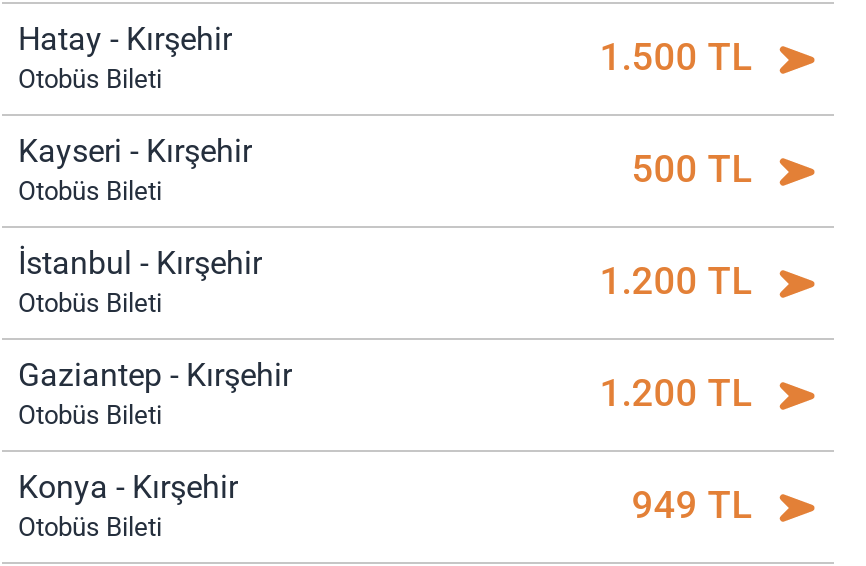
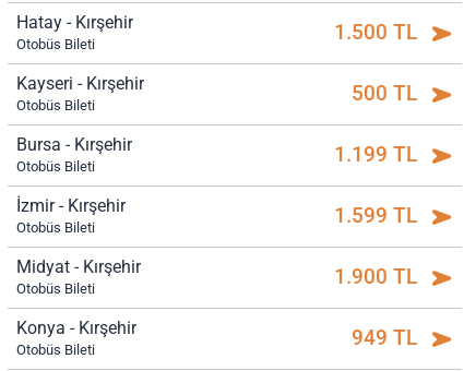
[18,244,262,282] İstanbul - Kırşehir -> [16,134,132,155] Bursa - Kırşehir
[599,257,751,303] 1.200 TL -> [334,142,417,167] 1.199 TL
[18,356,292,394] Gaziantep - Kırşehir -> [16,195,126,216] İzmir - Kırşehir
[599,369,751,415] 1.200 TL -> [16,203,417,297] 1.599 TL | Midyat - Kırşehir | Otobüs Bileti | 1.900 TL

